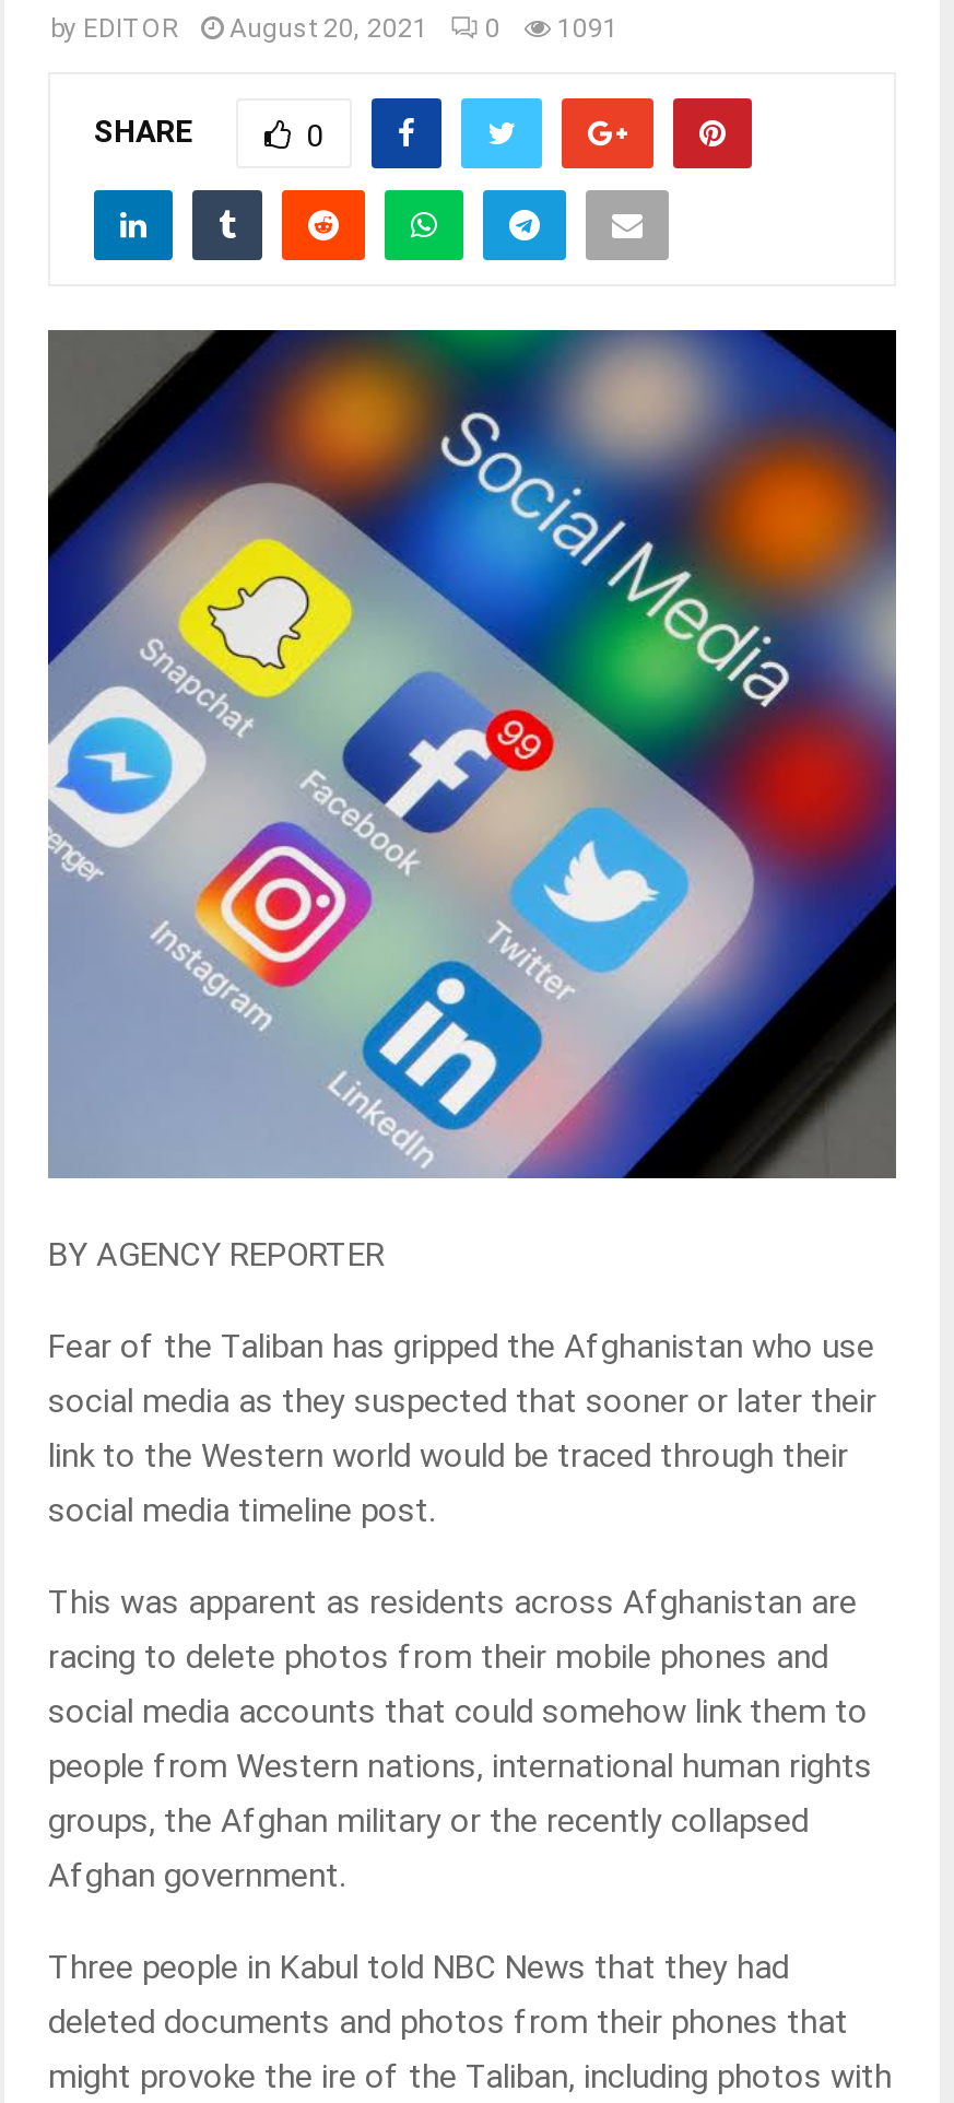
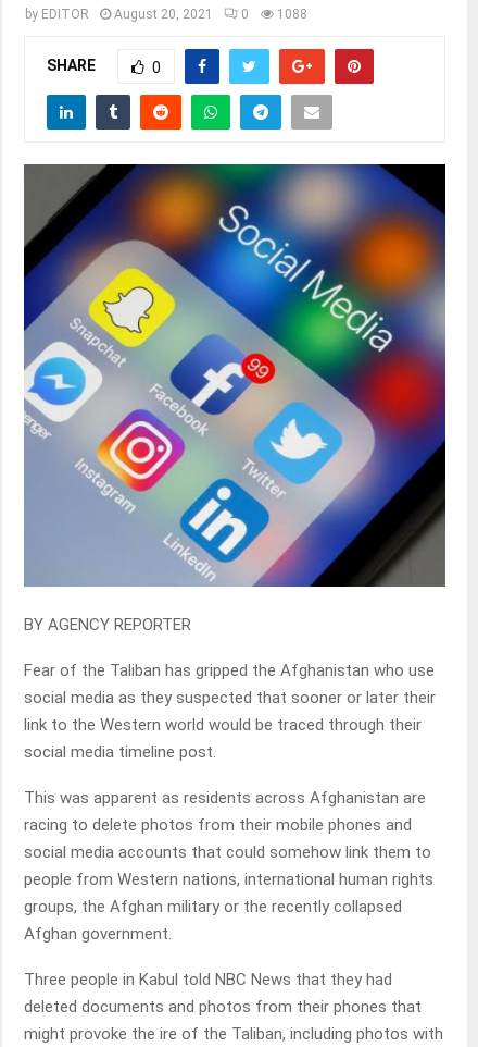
[50,13,619,44] by EDITOR August 20, 2021 0 1091 -> [25,7,307,22] by EDITOR August 20, 2021 0 1088

